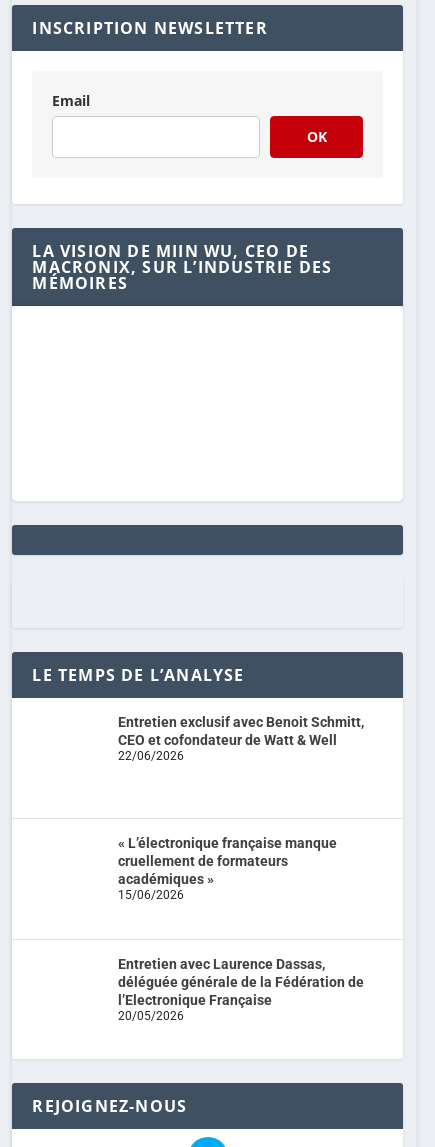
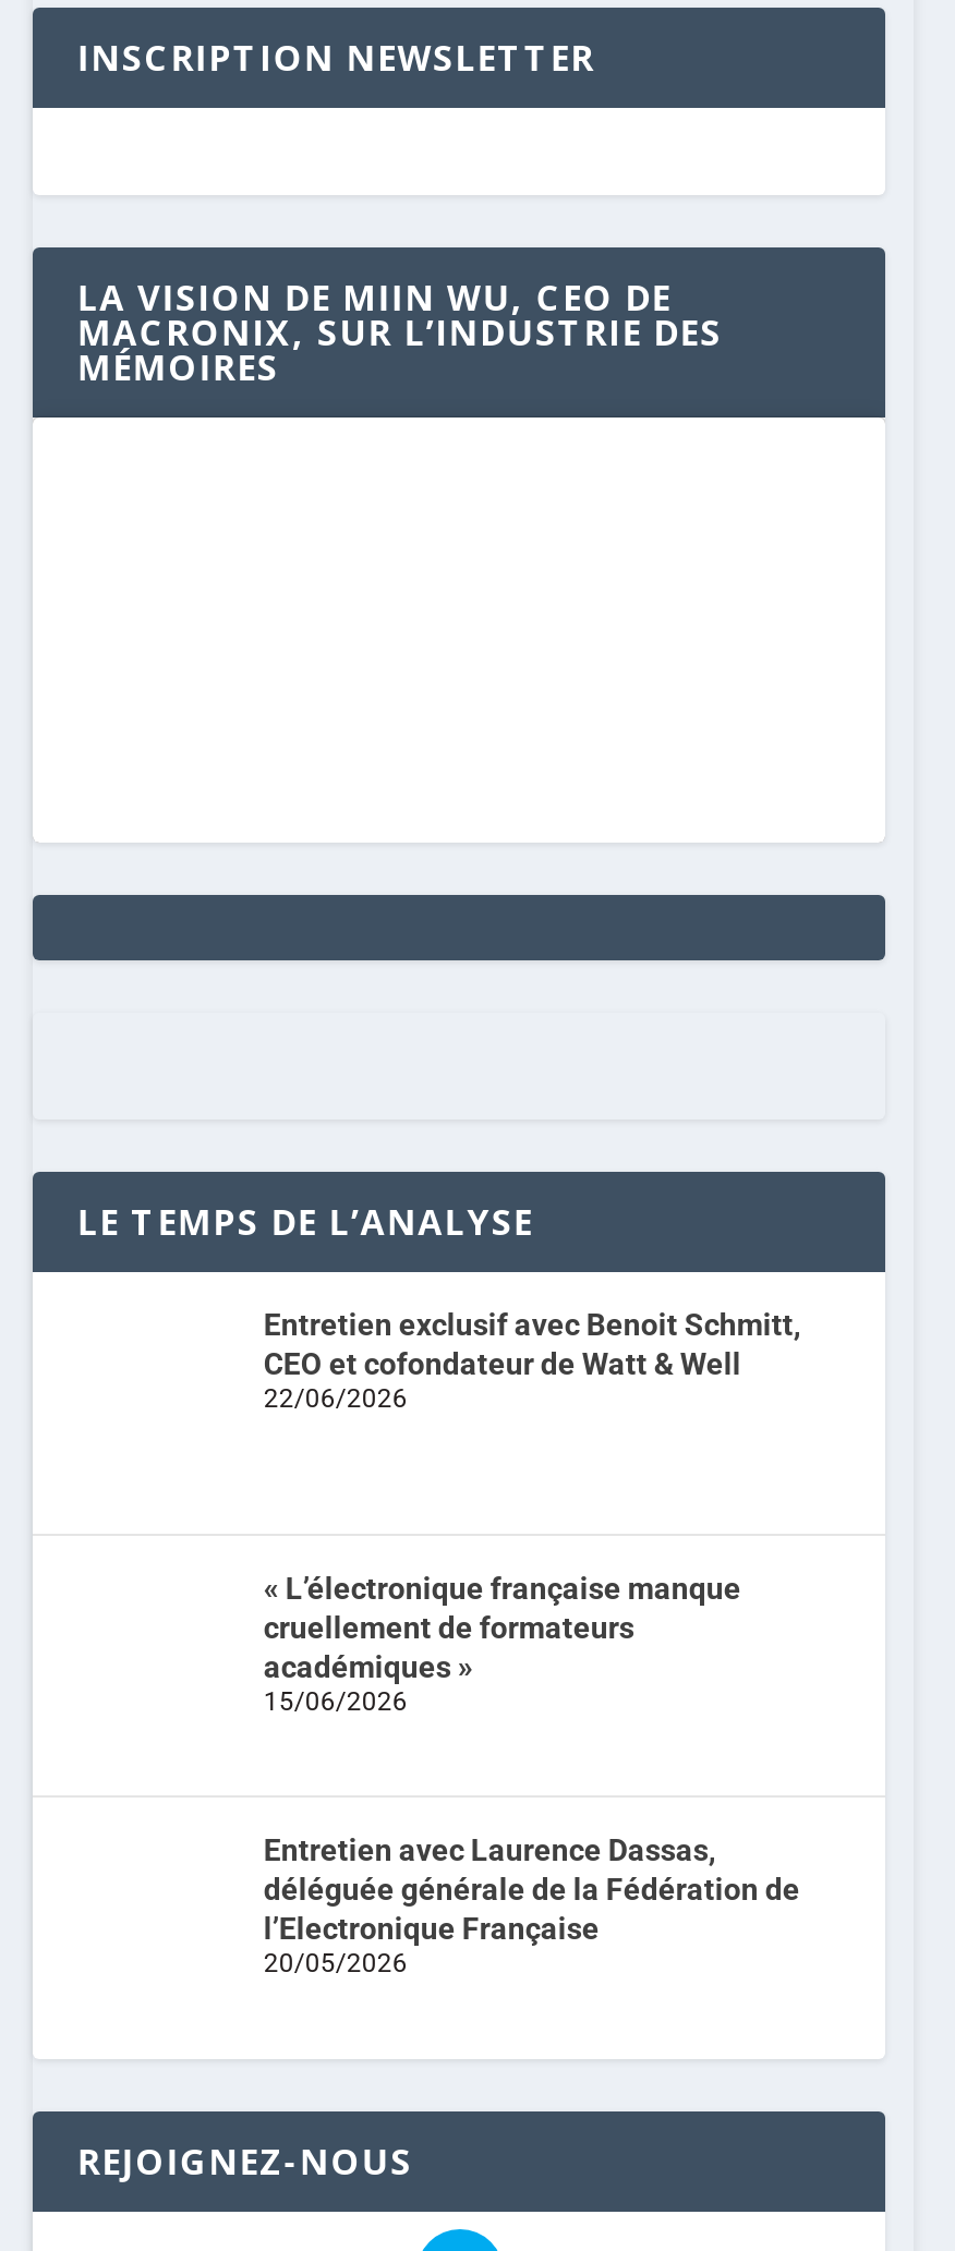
[52,91,327,146] Email | OK -> none

